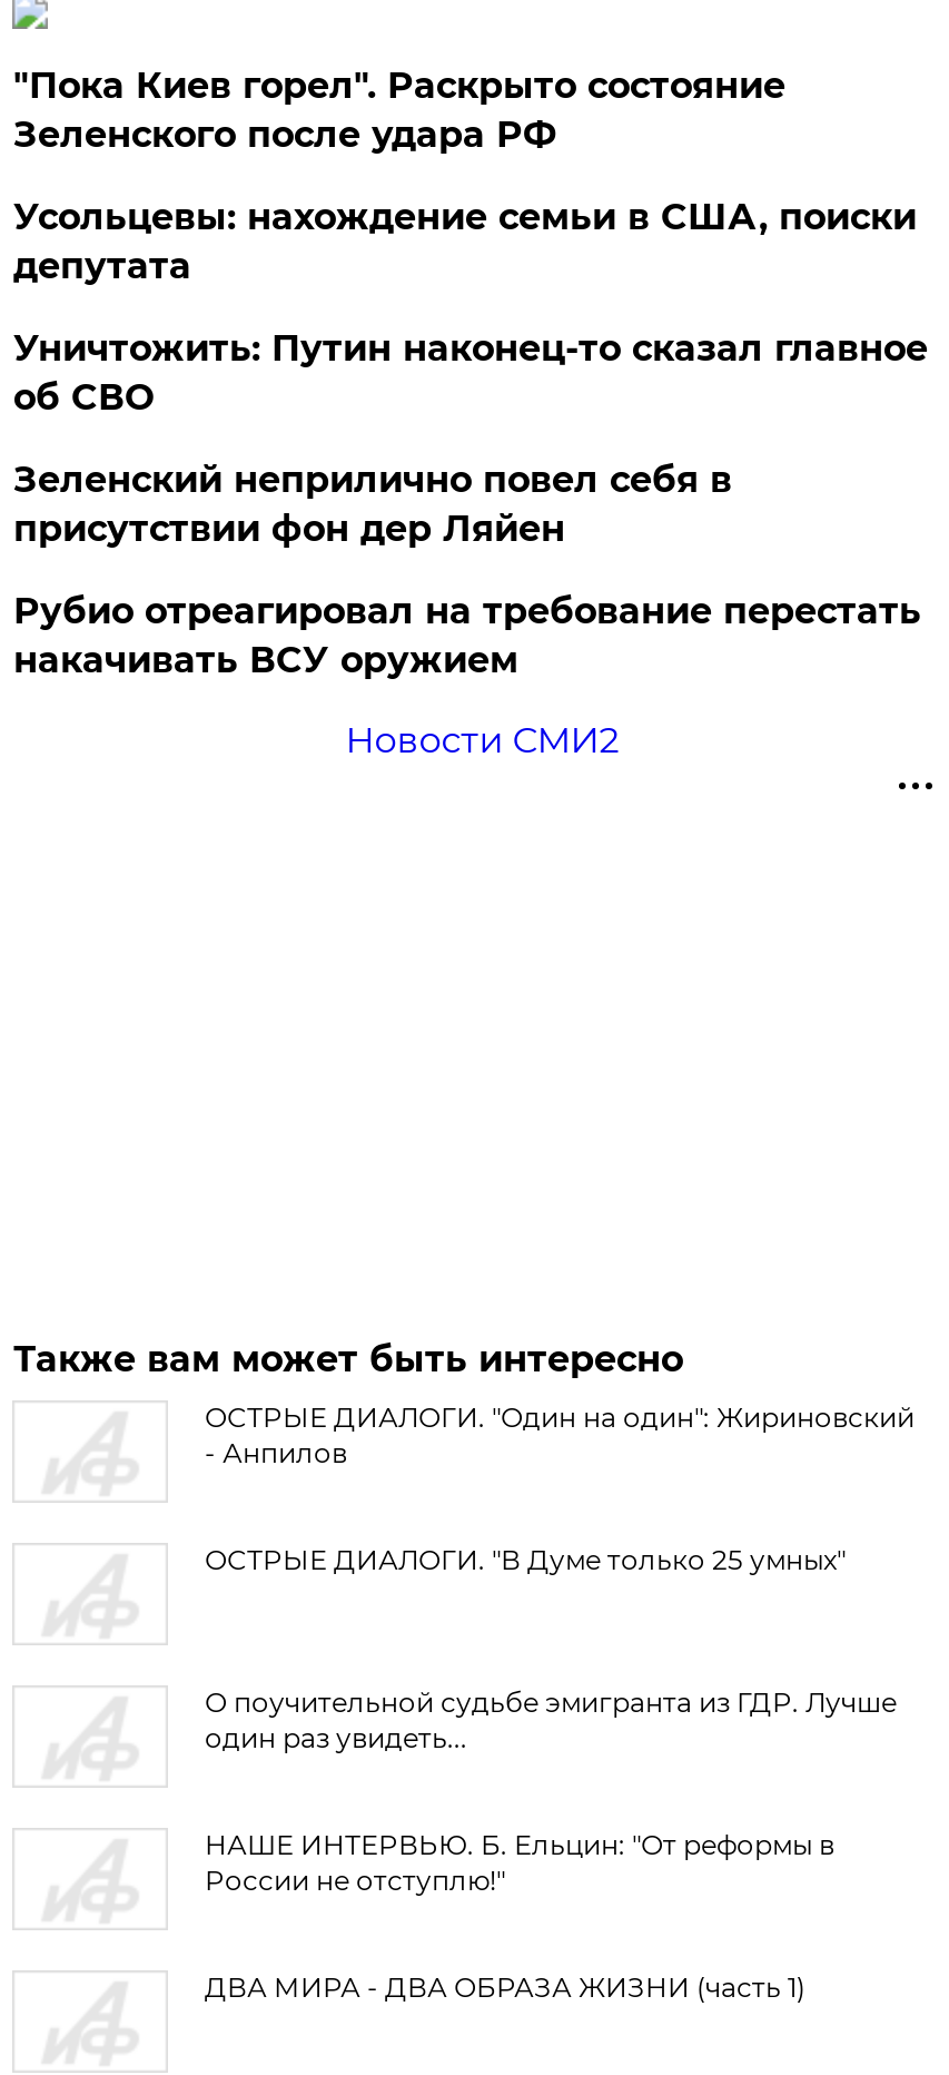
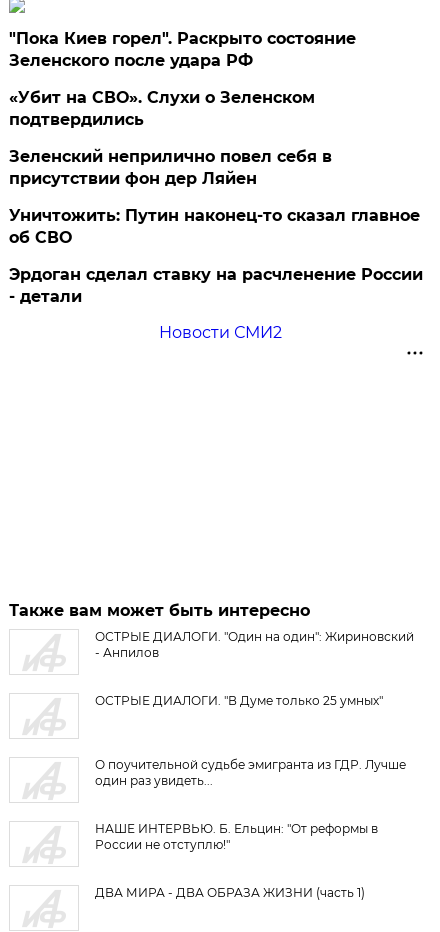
[13,196,917,287] Усольцевы: нахождение семьи в США, поиски | депутата -> [9,88,315,129] «Убит на СВО». Слухи о Зеленском | подтвердились
moved [13,327,928,419] -> [9,206,420,247]: Уничтожить: Путин наконец-то сказал главное | об СВО
moved [13,459,732,550] -> [9,147,332,188]: Зеленский неприлично повел cебя в | присутствии фон дер Ляйен
[13,590,921,681] Рубио отреагировал на требование перестать | накачивать ВСУ оружием -> [9,265,423,306] Эрдоган сделал ставку на расчленение России | - детали

